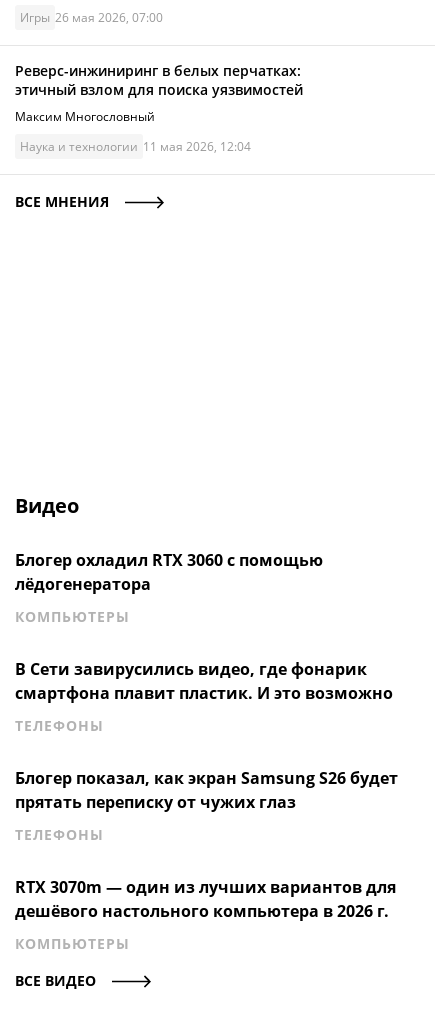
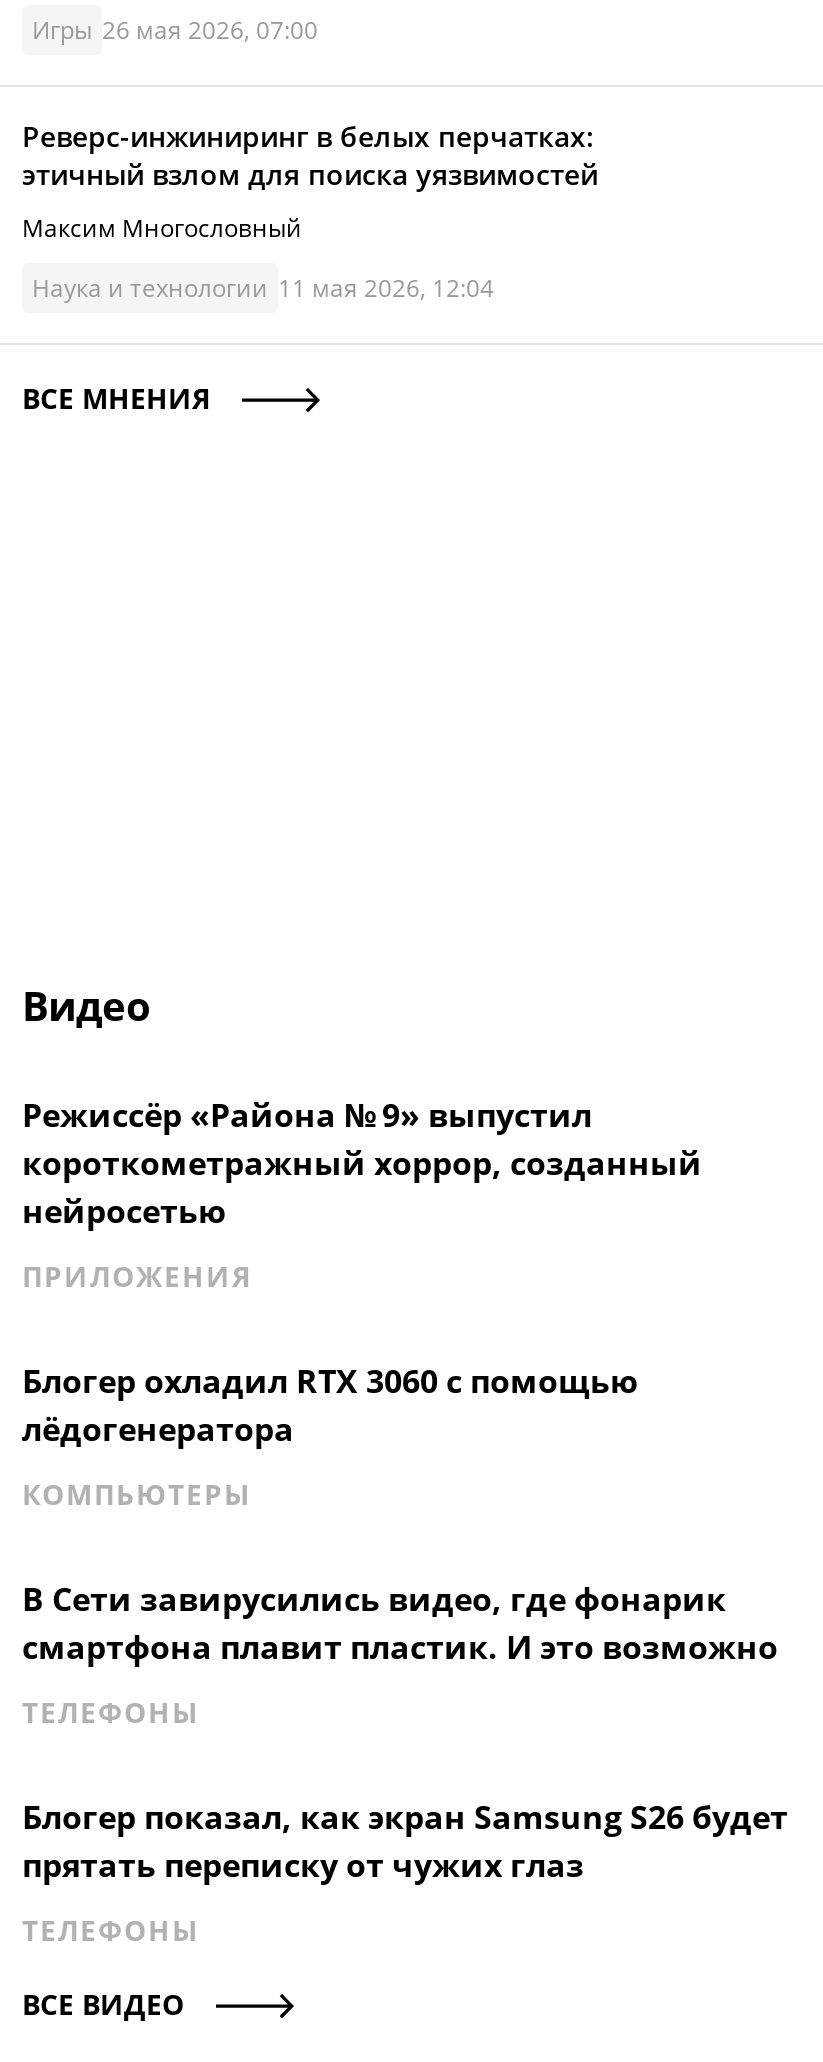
none -> [22,1093,702,1295] Режиссёр «Района № 9» выпустил | короткометражный хоррор, созданный | нейросетью | ПРИЛОЖЕНИЯ
moved [15,549,393,844] -> [22,1359,778,1949]: Блогер охладил RTX 3060 с помощью | лёдогенератора | КОМПЬЮТЕРЫ | В Сети завирусились видео, где фонарик | смартфона плавит пластик. И это возможно | ТЕЛЕФОНЫ | прятать переписку от чужих глаз | ТЕЛЕФОНЫ
[15,876,396,953] RTX 3070m — один из лучших вариантов для | дешёвого настольного компьютера в 2026 г. | КОМПЬЮТЕРЫ -> none

